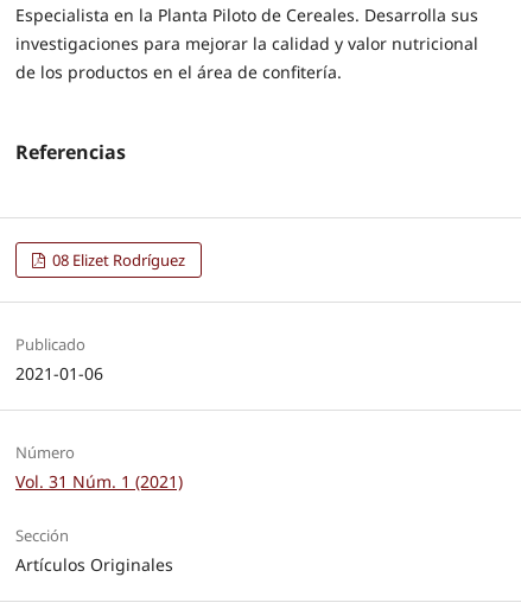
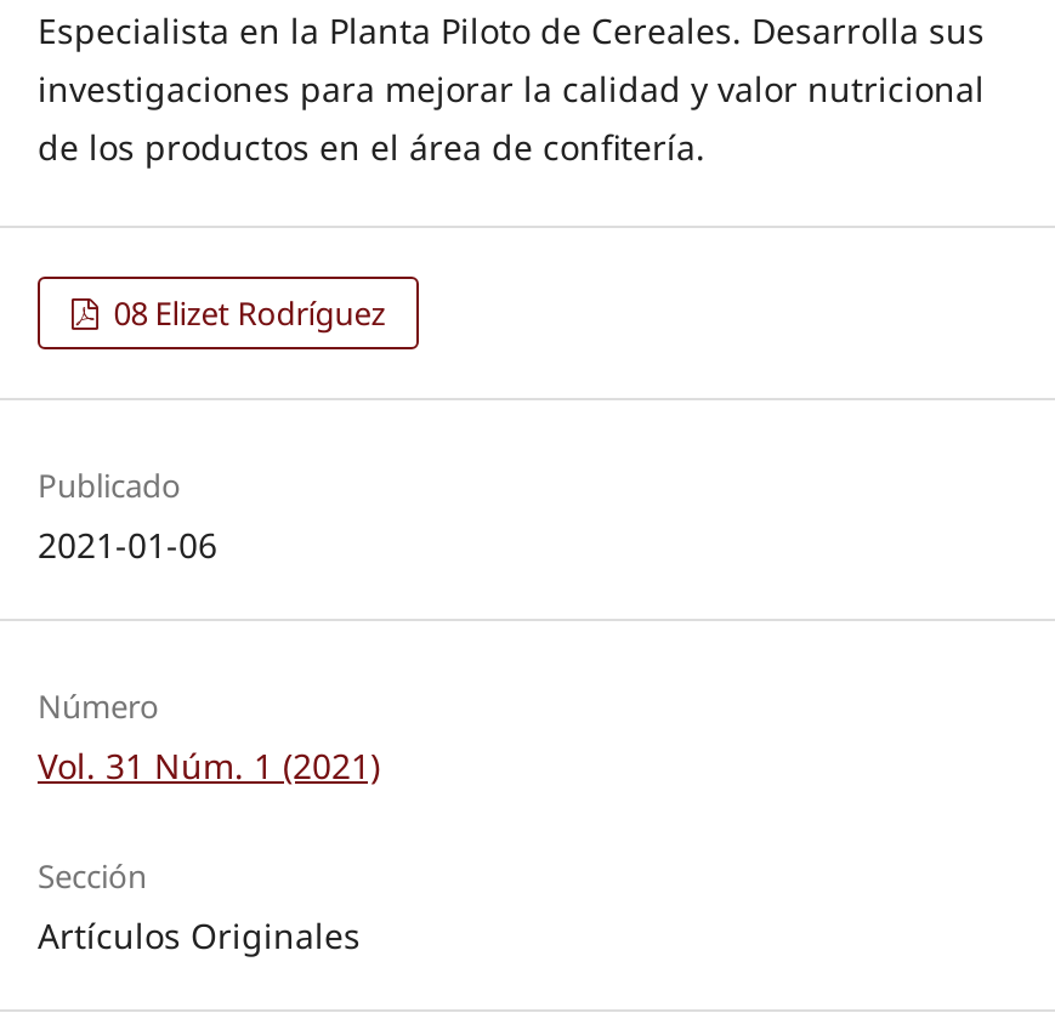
[15,139,126,165] Referencias -> none

